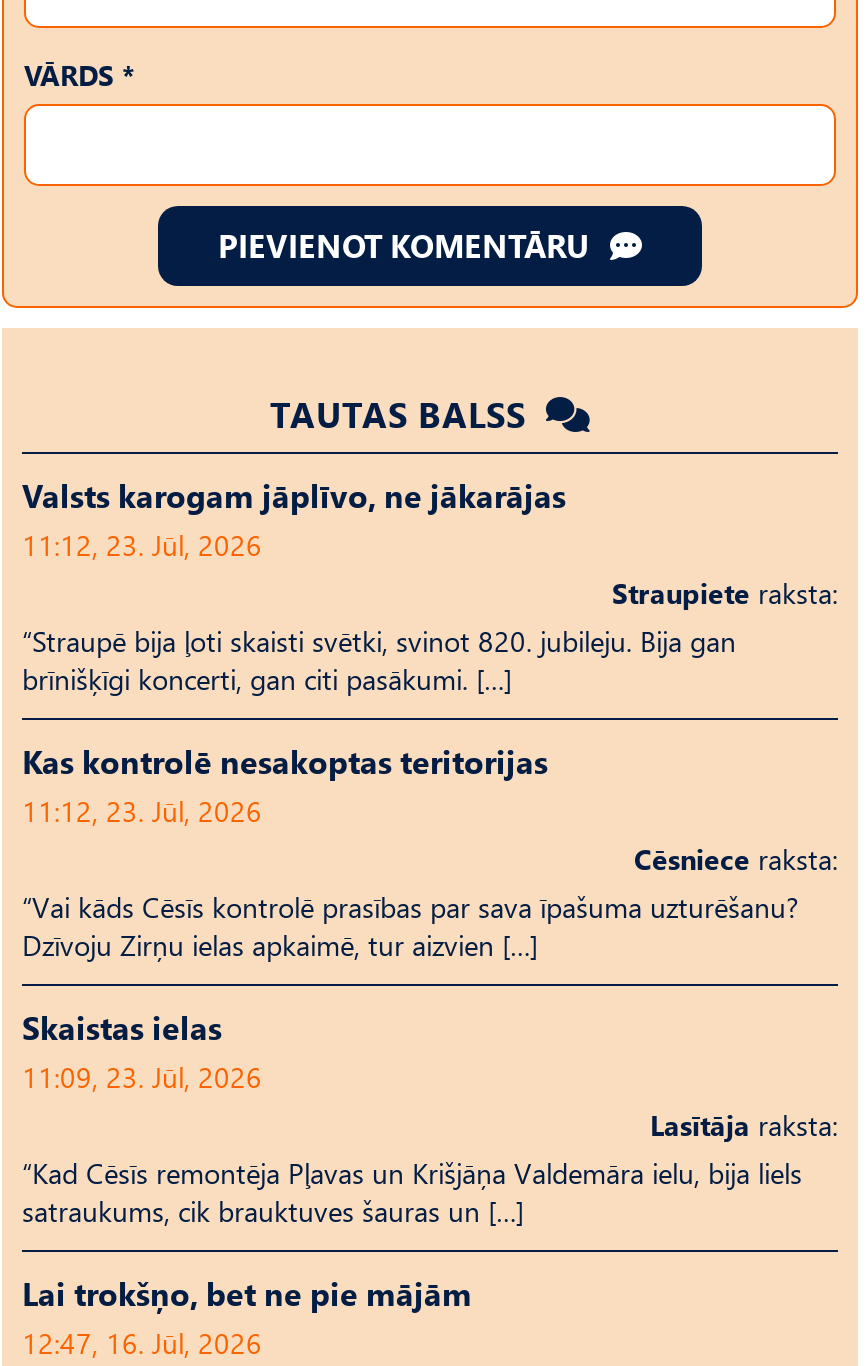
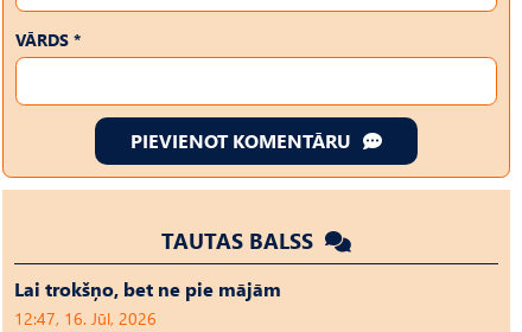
[22,473,838,1229] Valsts karogam jāplīvo, ne jākarājas | 11:12, 23. Jūl, 2026 | Straupiete raksta: | “Straupē bija ļoti skaisti svētki, svinot 820. jubileju. Bija gan | brīnišķīgi koncerti, gan citi pasākumi. […] | Kas kontrolē nesakoptas teritorijas | 11:12, 23. Jūl, 2026 | Cēsniece raksta: | “Vai kāds Cēsīs kontrolē prasības par sava īpašuma uzturēšanu? | Dzīvoju Zirņu ielas apkaimē, tur aizvien […] | Skaistas ielas | 11:09, 23. Jūl, 2026 | Lasītāja raksta: | “Kad Cēsīs remontēja Pļavas un Krišjāņa Valdemāra ielu, bija liels | satraukums, cik brauktuves šauras un […] -> none

